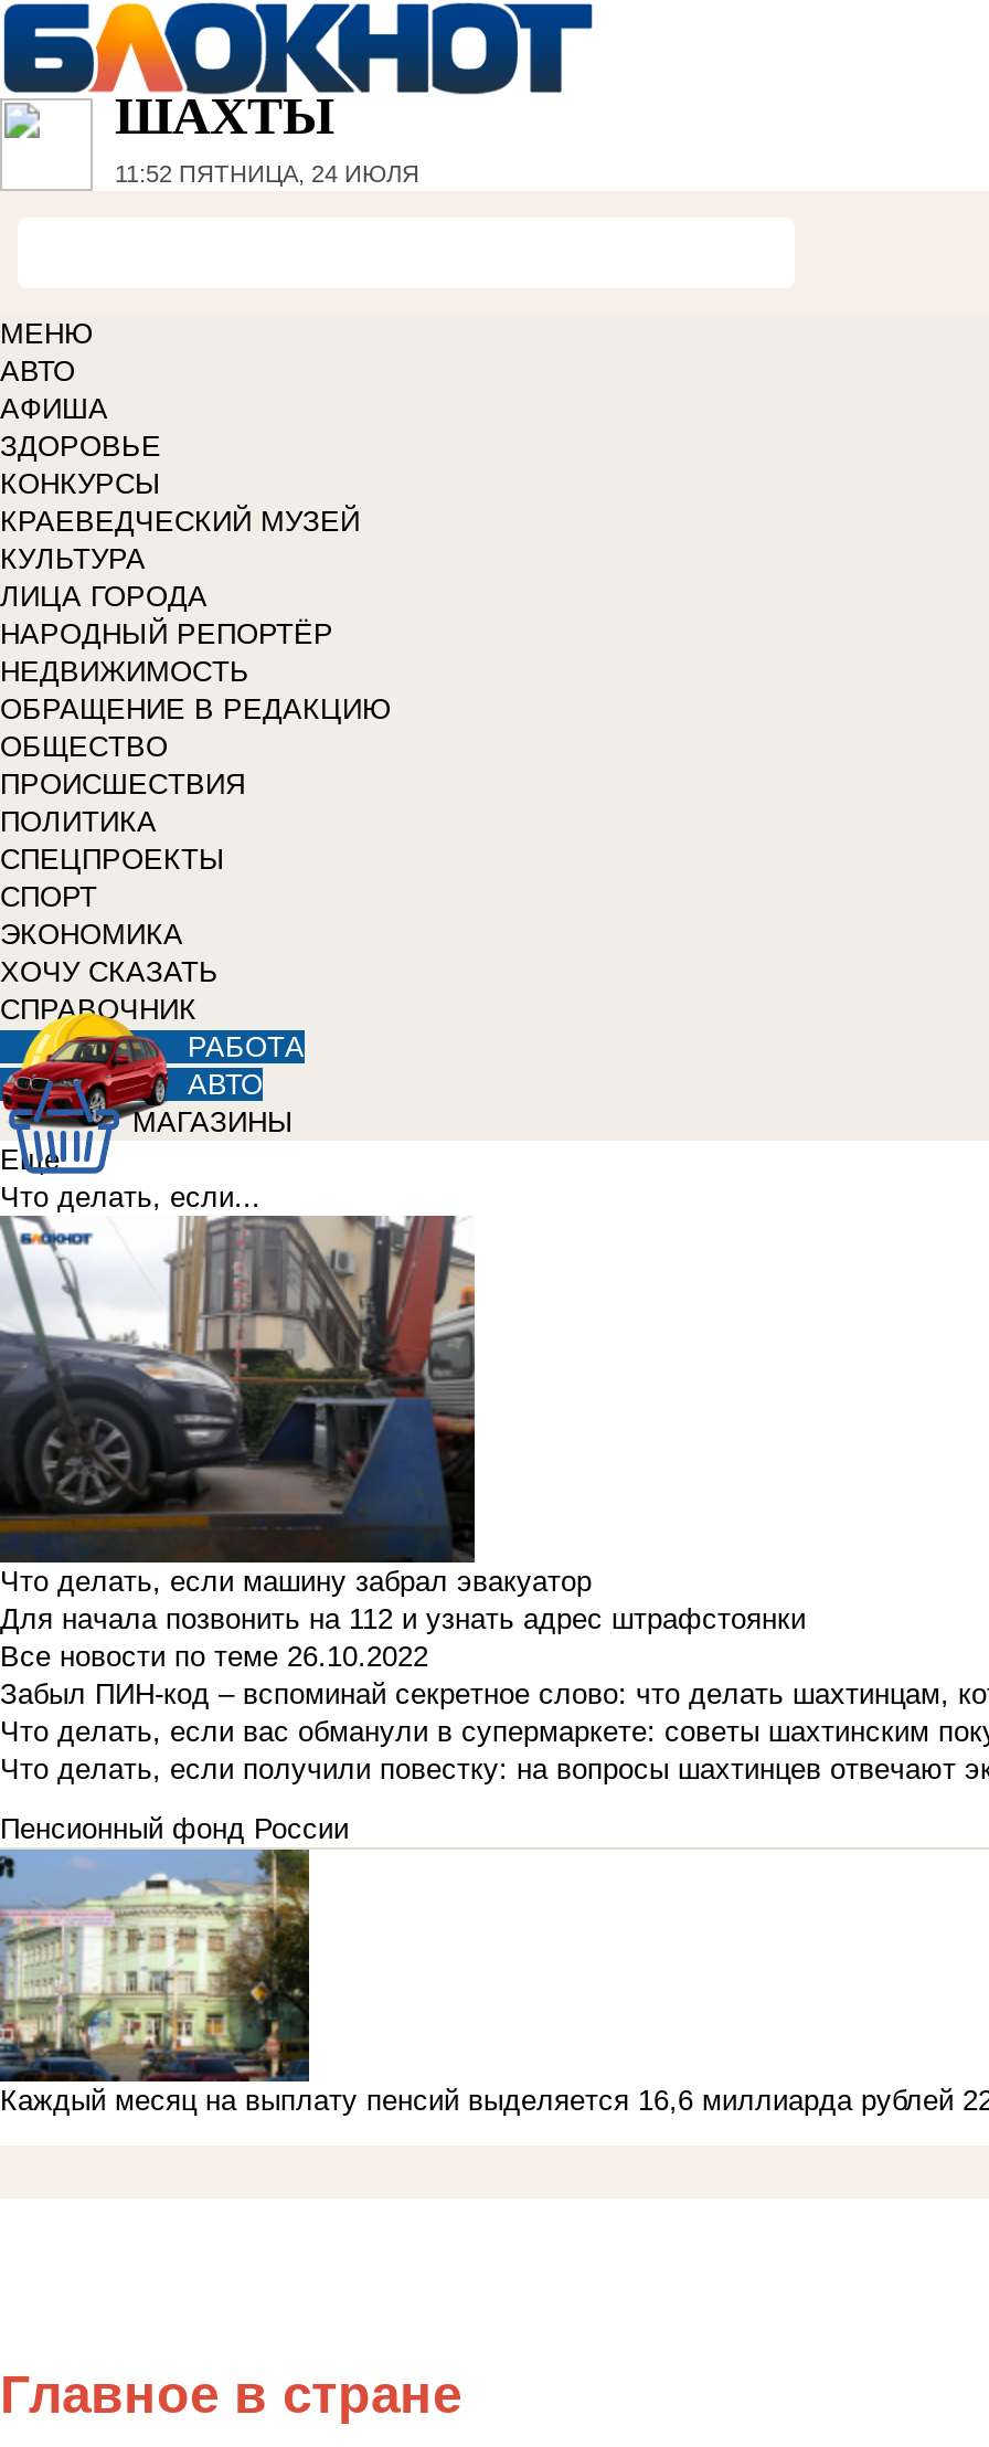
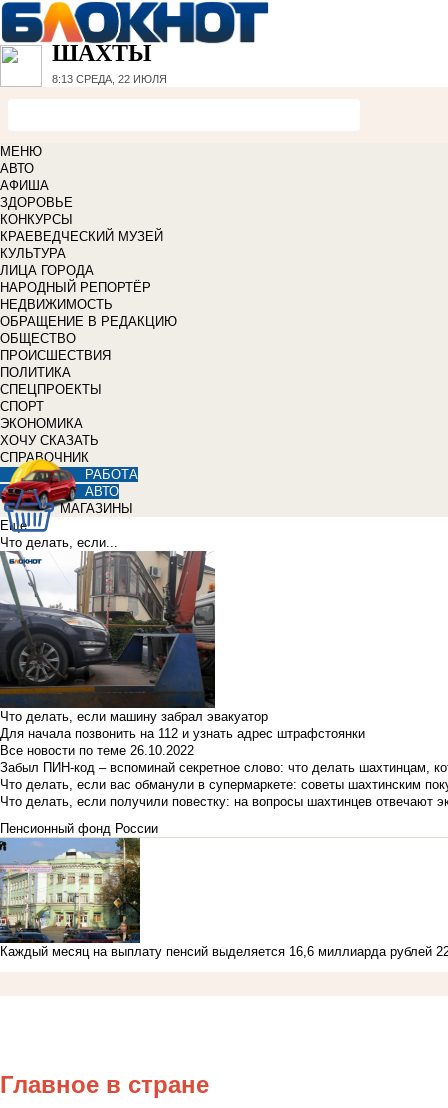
[115,161,419,188] 11:52 ПЯТНИЦА, 24 ИЮЛЯ -> [52,73,167,85] 8:13 СРЕДА, 22 ИЮЛЯ

